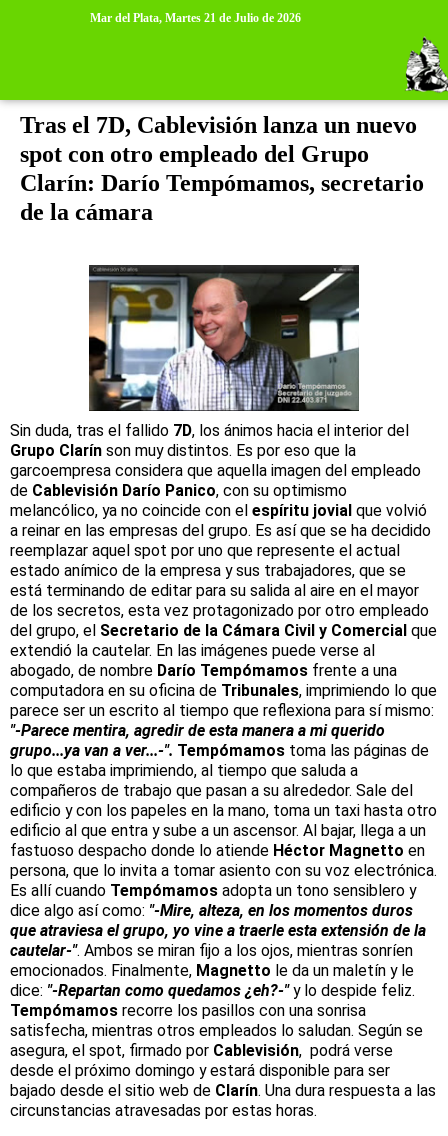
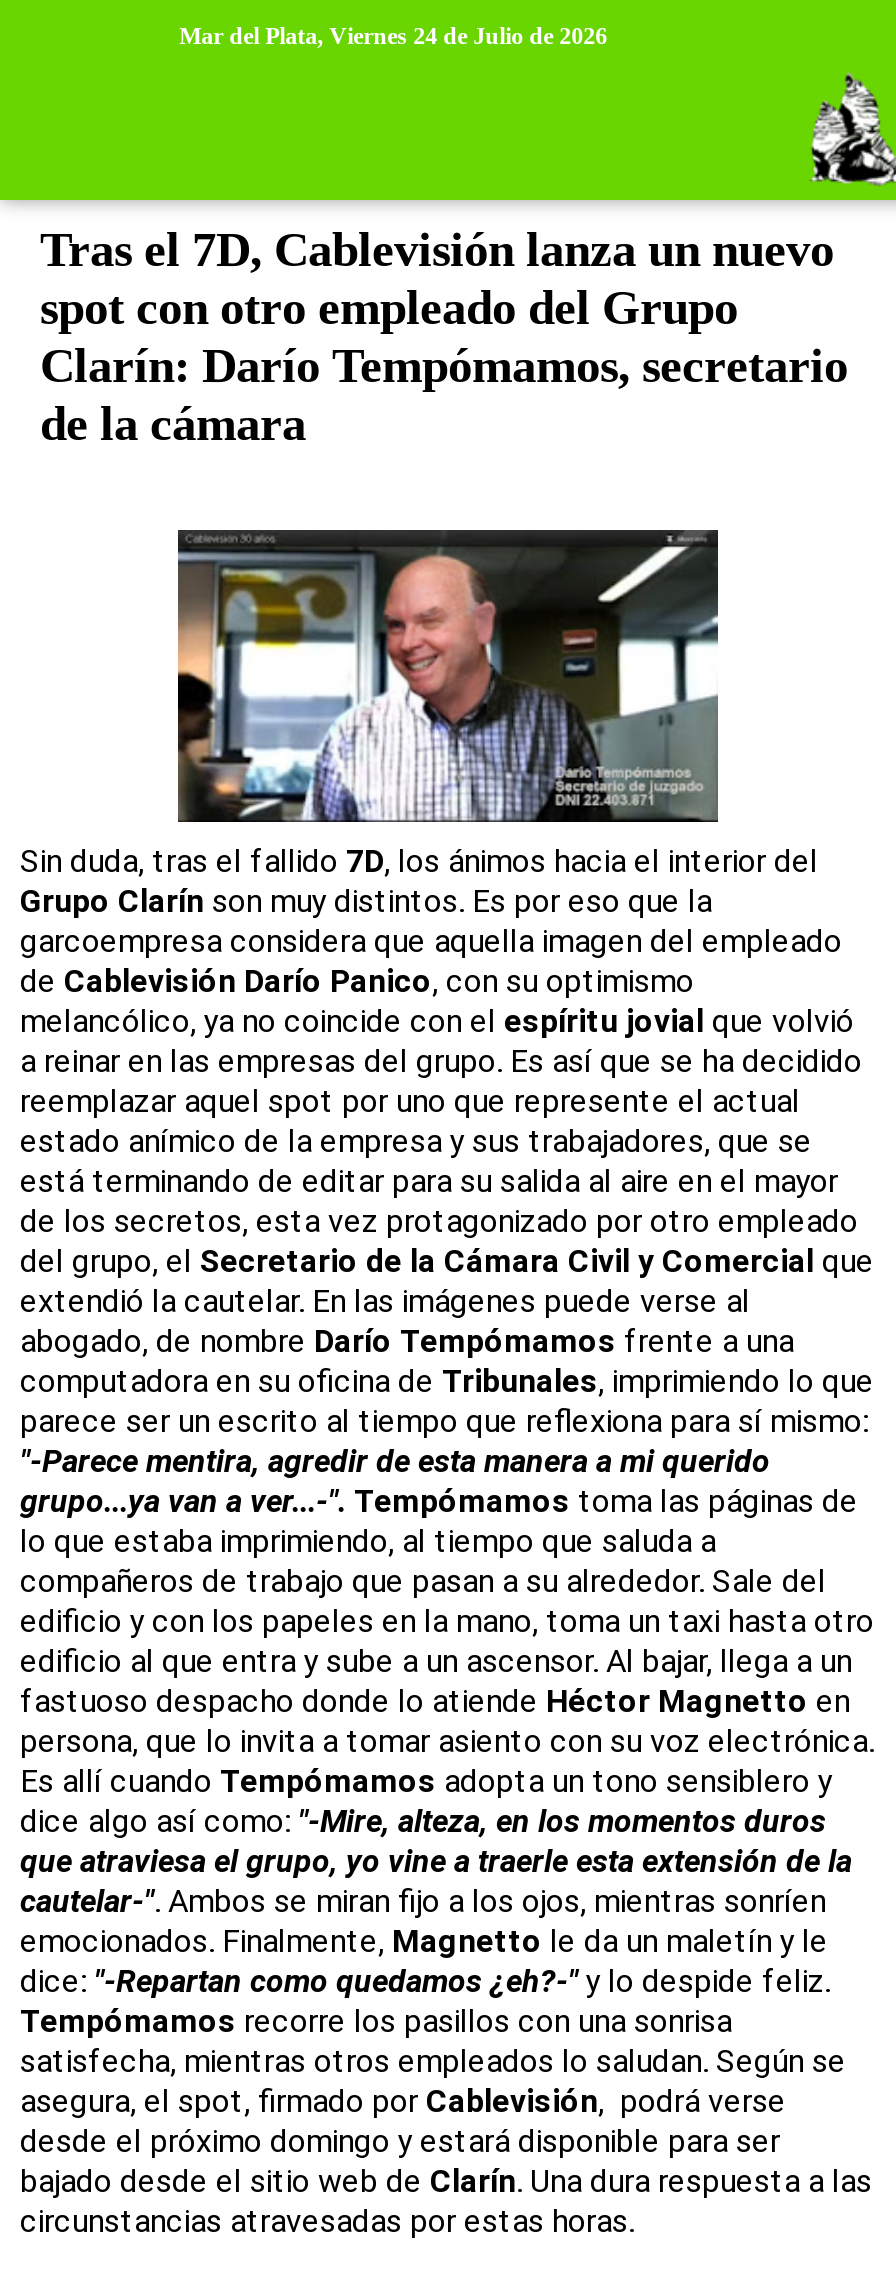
[90,11,301,25] Mar del Plata, Martes 21 de Julio de 2026 -> [179,22,607,50] Mar del Plata, Viernes 24 de Julio de 2026

